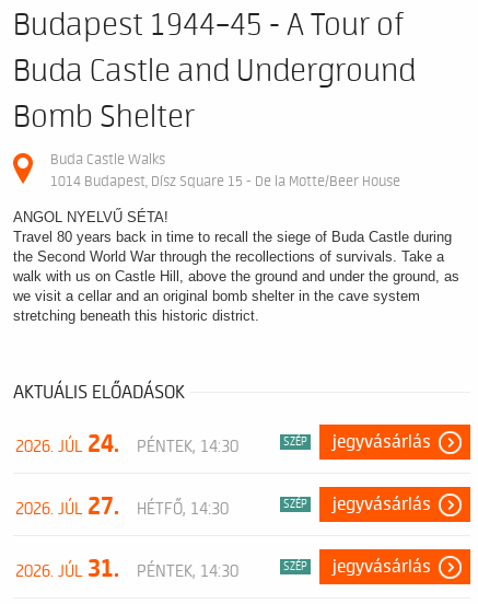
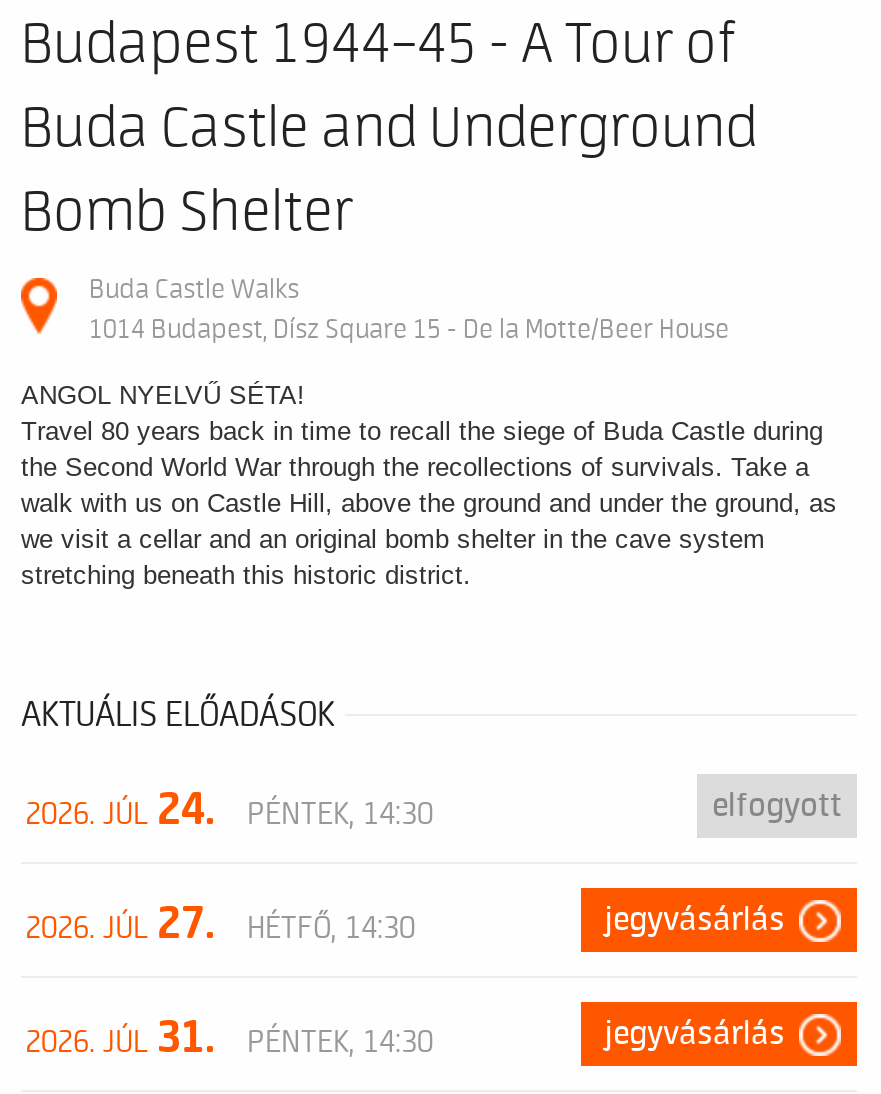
[283,432,431,452] jegyvásárlás | SZÉP -> [712,788,842,824] elfogyott
[283,498,307,511] SZÉP -> none
[283,560,307,573] SZÉP -> none

